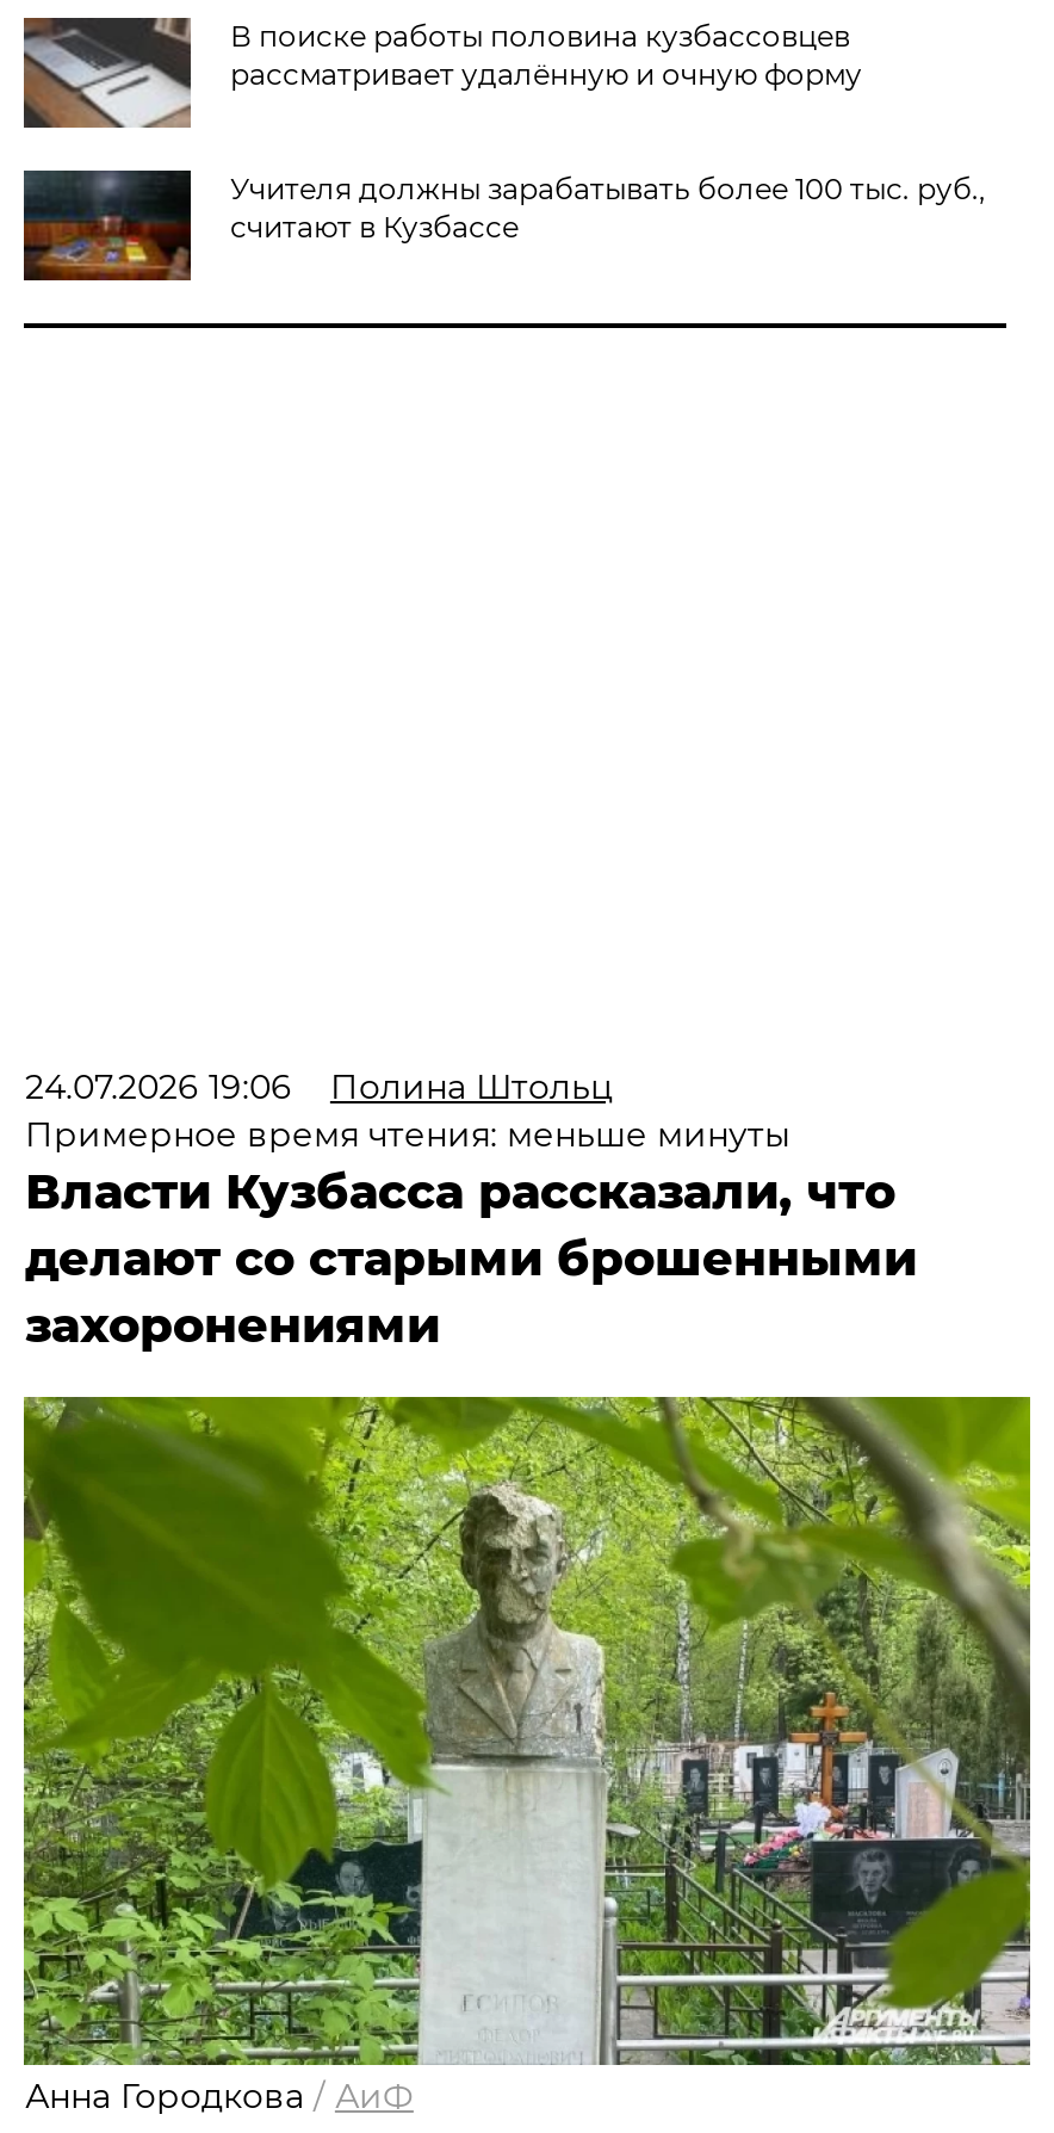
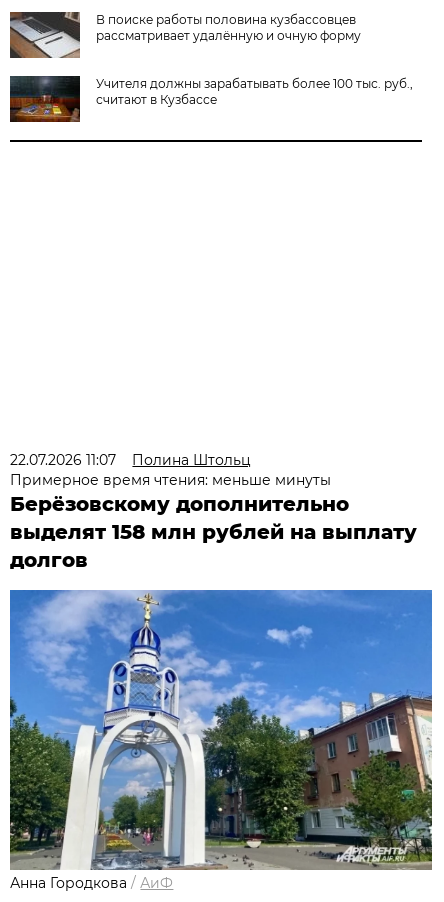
[25,1065,614,1108] 24.07.2026 19:06 Полина Штольц -> [10,451,251,469] 22.07.2026 11:07 Полина Штольц
[25,1163,917,1354] Власти Кузбасса рассказали, что | делают со старыми брошенными | захоронениями -> [10,492,417,572] Берёзовскому дополнительно | выделят 158 млн рублей на выплату | долгов
[21,1395,1033,2067] [image] -> [9,589,433,871] [image]

